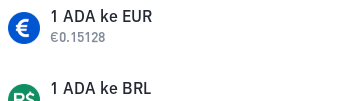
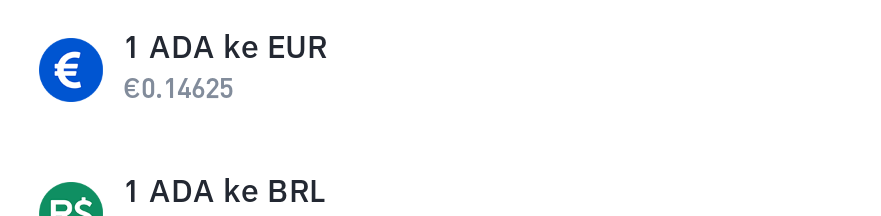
[50,31,105,45] €0.15128 -> [123,76,233,104] €0.14625

